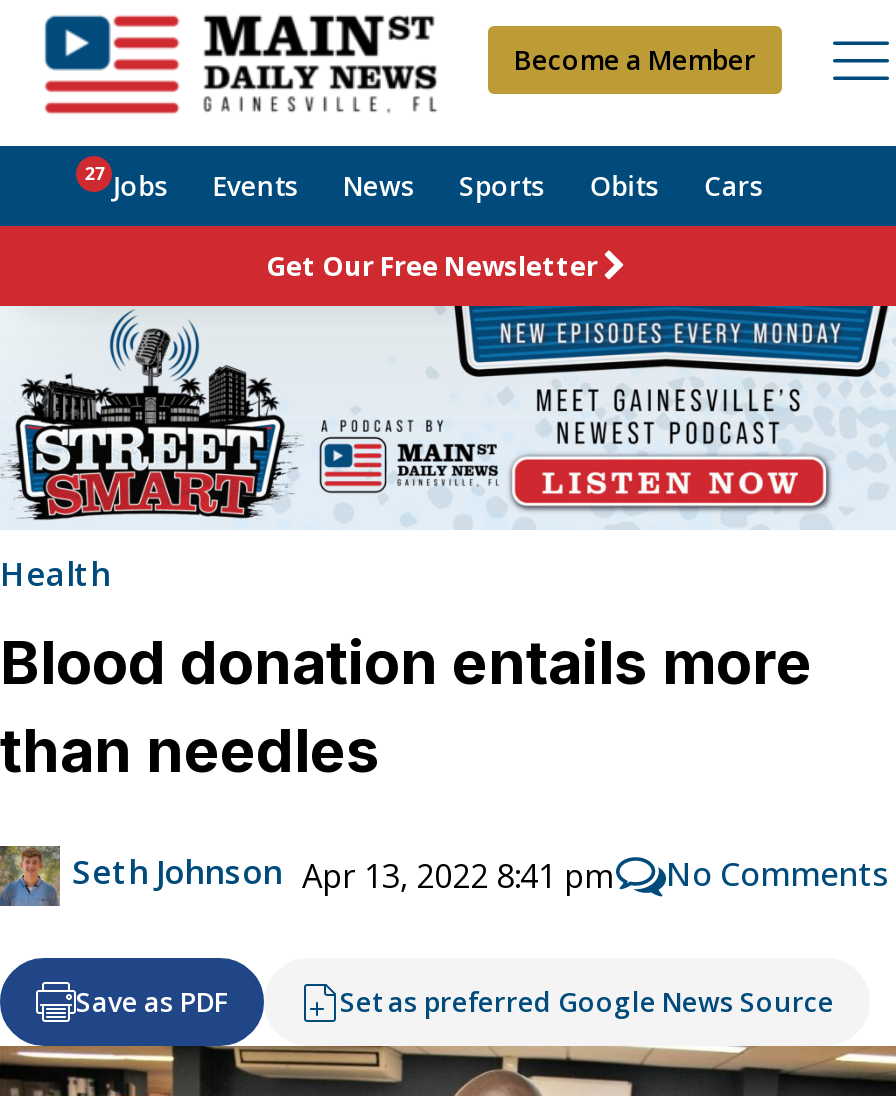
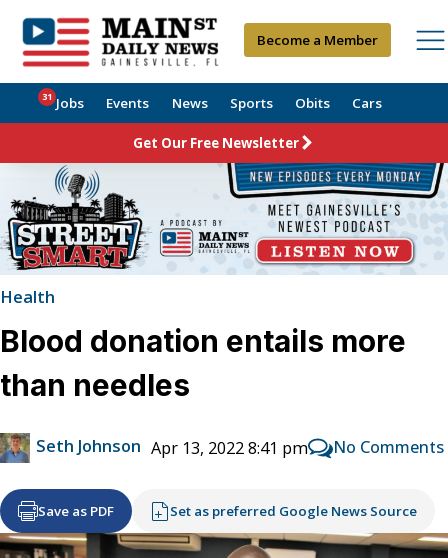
[85,160,764,204] 27 Jobs Events News Sports Obits Cars -> [42,90,382,112] 31 Jobs Events News Sports Obits Cars

